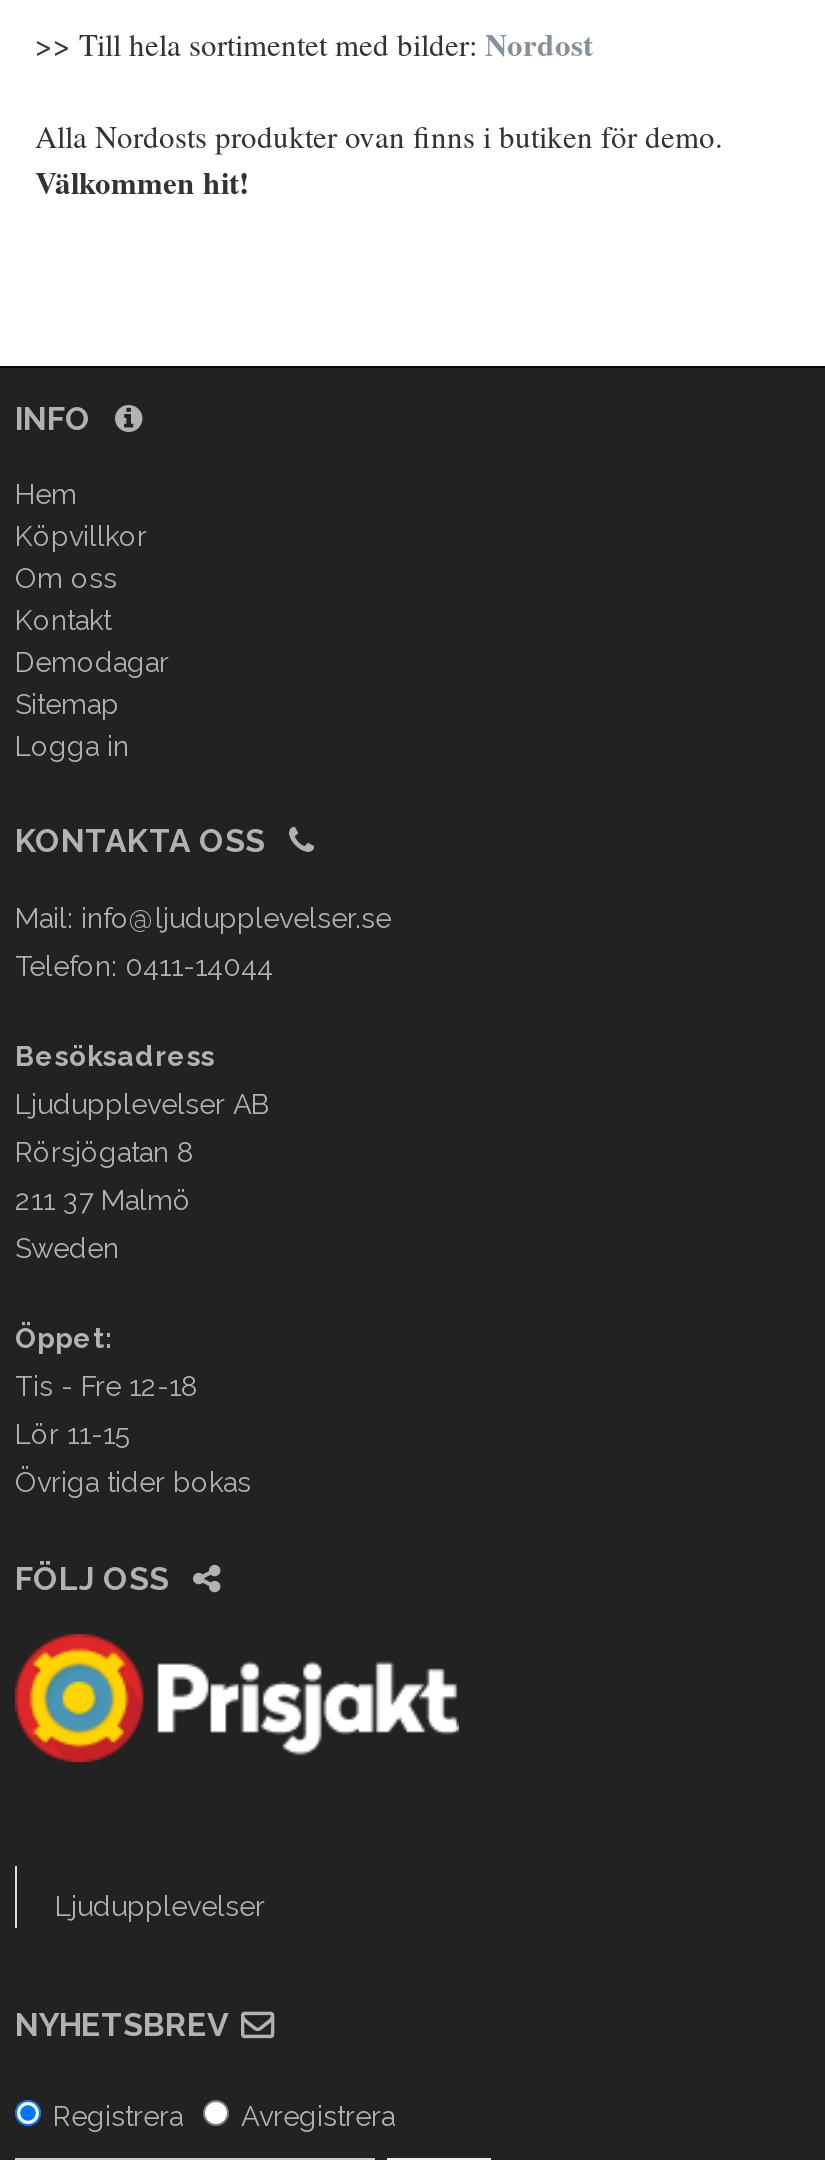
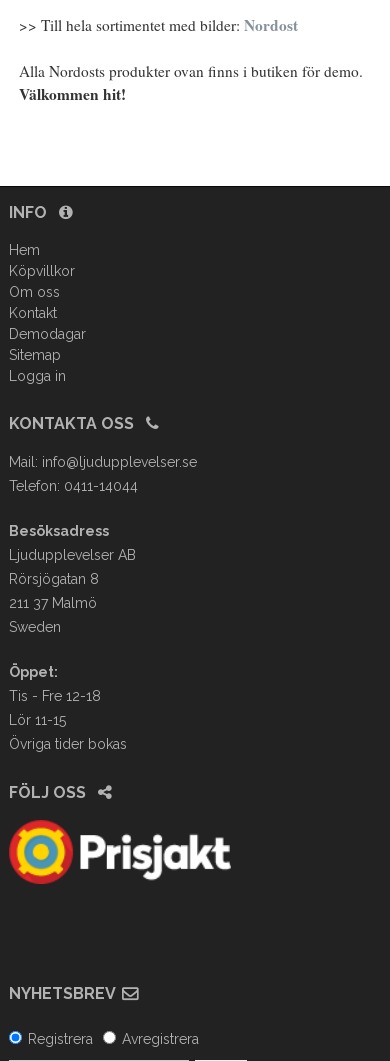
[55,1889,265,1921] Ljudupplevelser -> none

